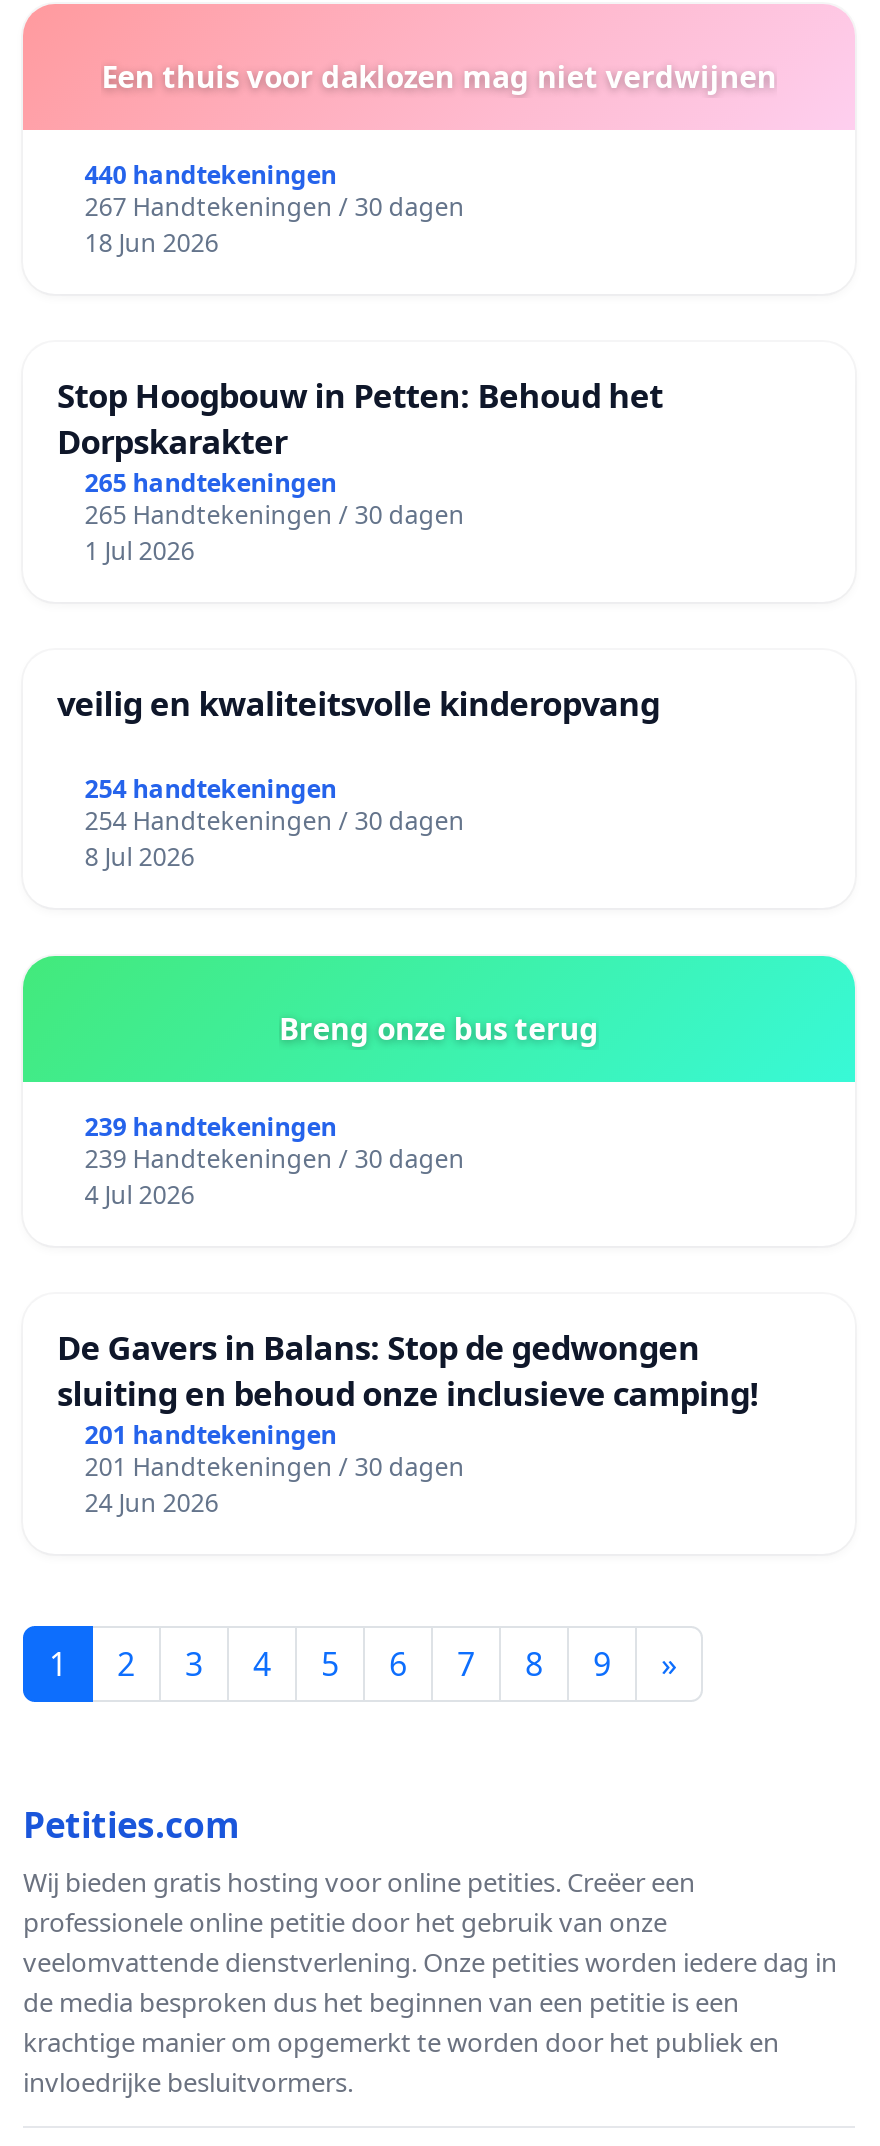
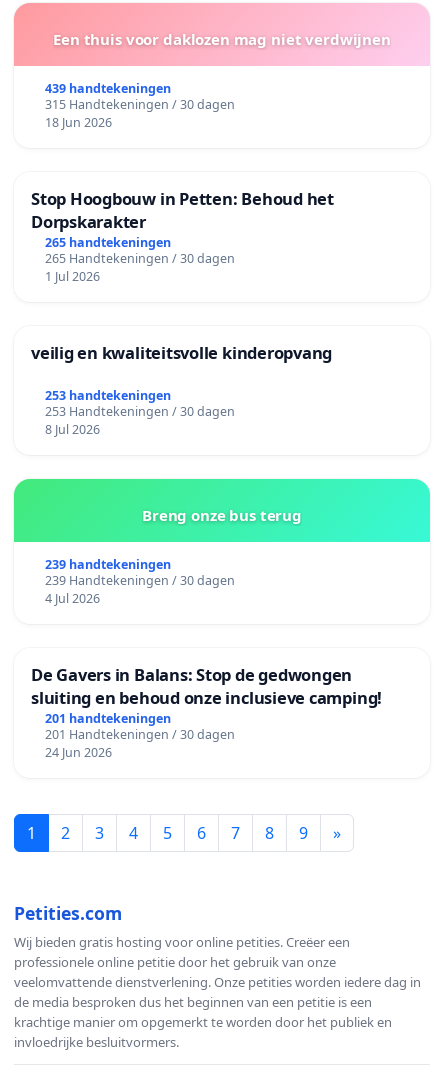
[85,158,337,192] 440 handtekeningen -> [45,80,171,97] 439 handtekeningen
[85,190,465,224] 267 Handtekeningen / 30 dagen -> [45,96,235,113] 315 Handtekeningen / 30 dagen
[85,773,337,807] 254 handtekeningen -> [45,387,171,404] 253 handtekeningen
[85,805,465,839] 254 Handtekeningen / 30 dagen -> [45,403,235,420] 253 Handtekeningen / 30 dagen

